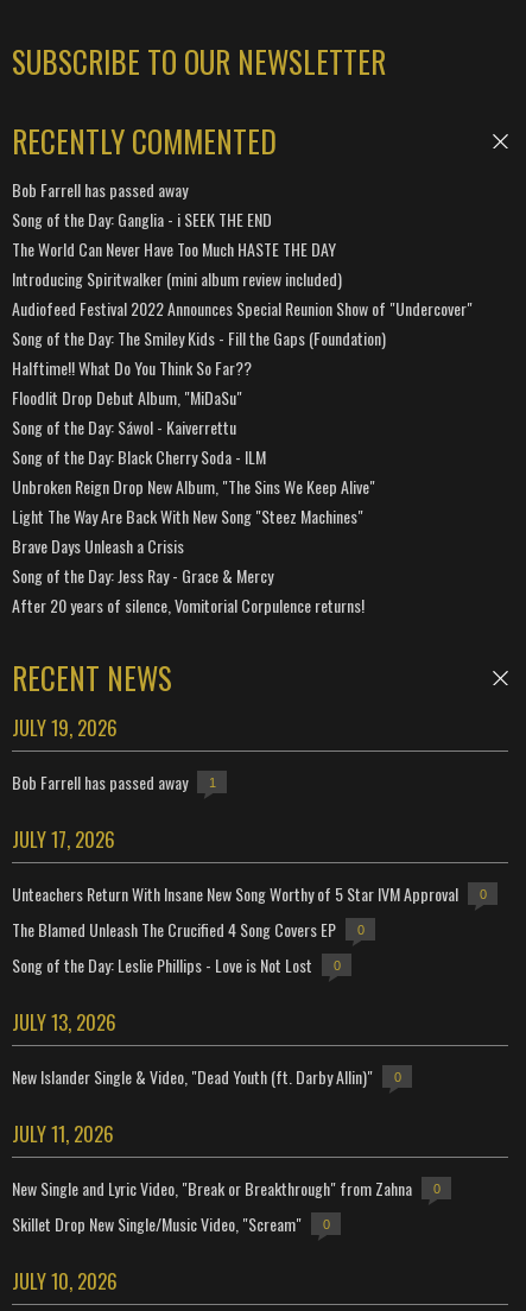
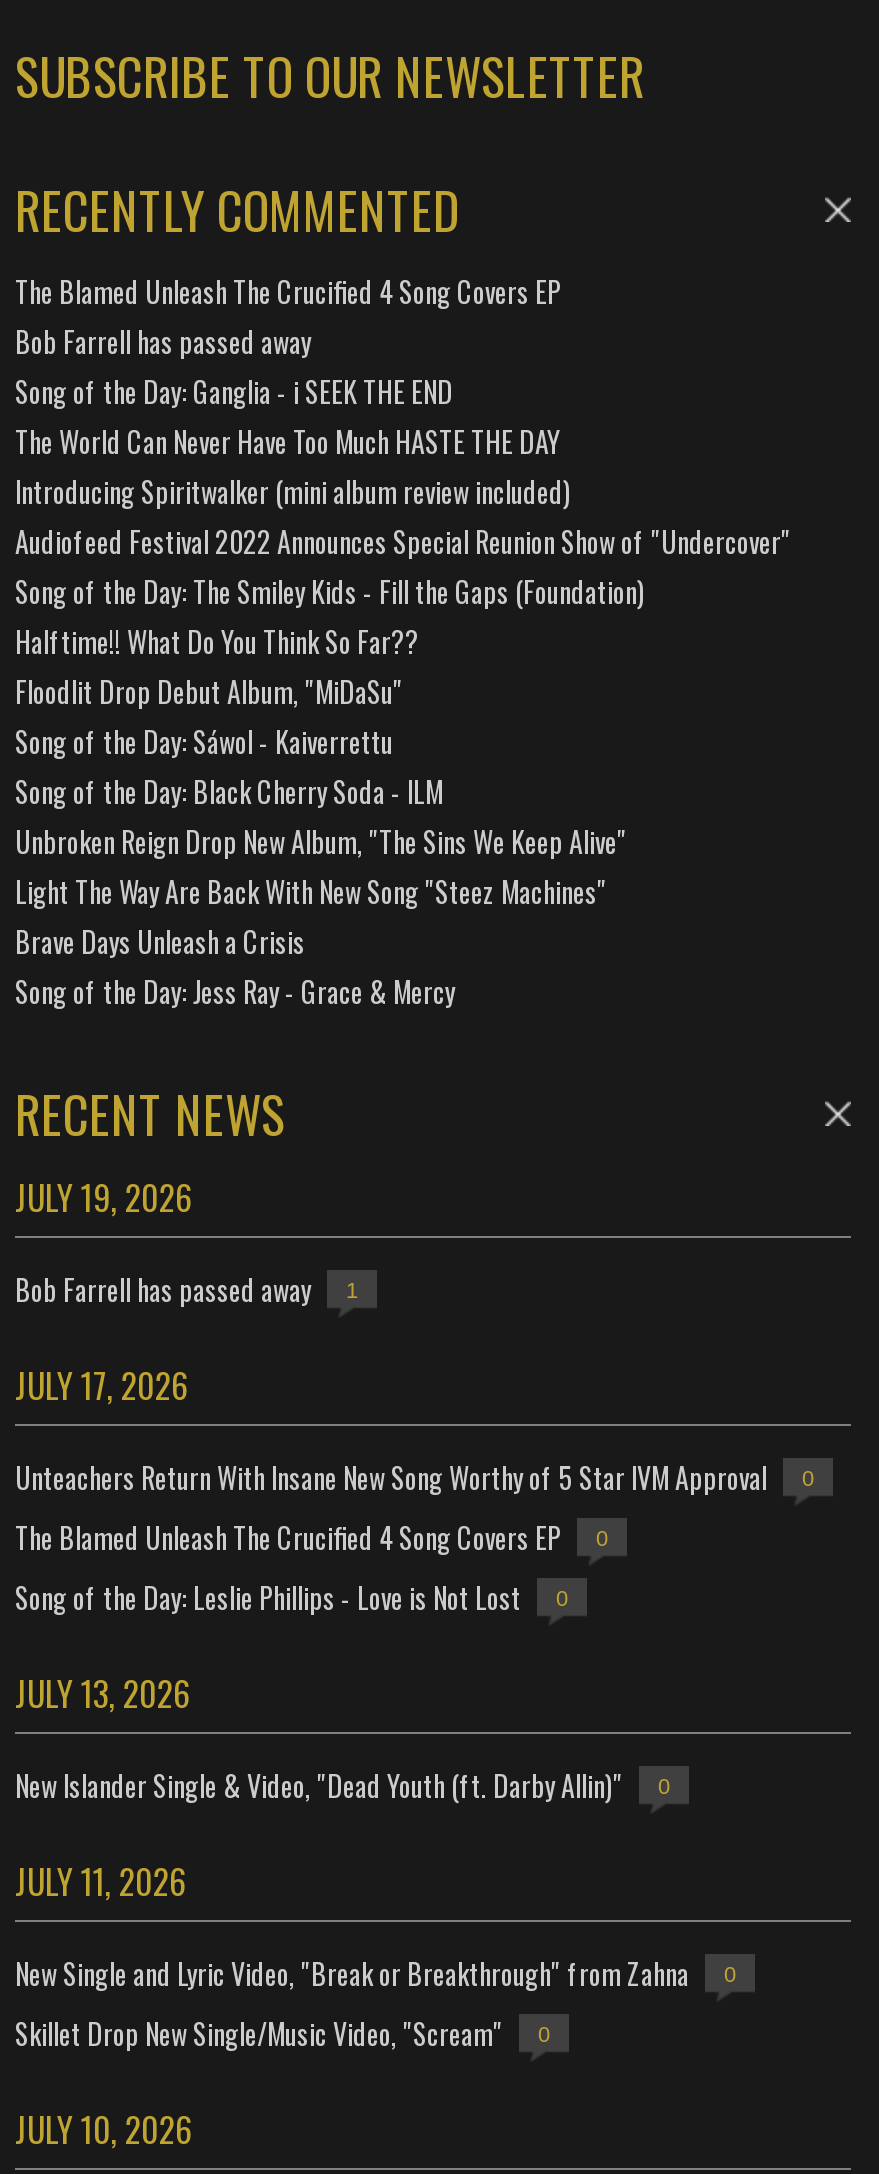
none -> [15,271,561,313] The Blamed Unleash The Crucified 4 Song Covers EP
moved [12,177,473,588] -> [15,321,791,1013]: Bob Farrell has passed away | Song of the Day: Ganglia - i SEEK THE END | The World Can Never Have Too Much HASTE THE DAY | ... | Brave Days Unleash a Crisis | Song of the Day: Jess Ray - Grace & Mercy
[12,593,365,618] After 20 years of silence, Vomitorial Corpulence returns! -> none

